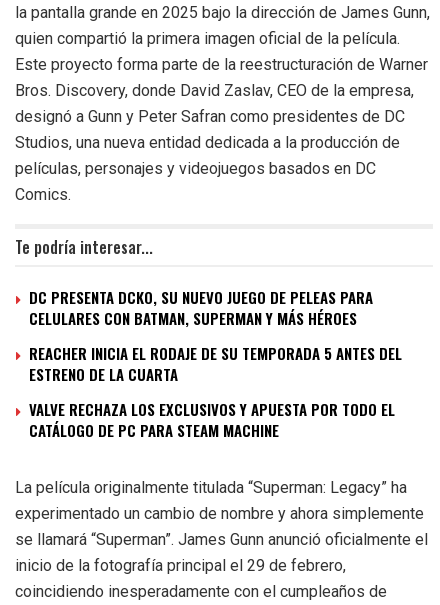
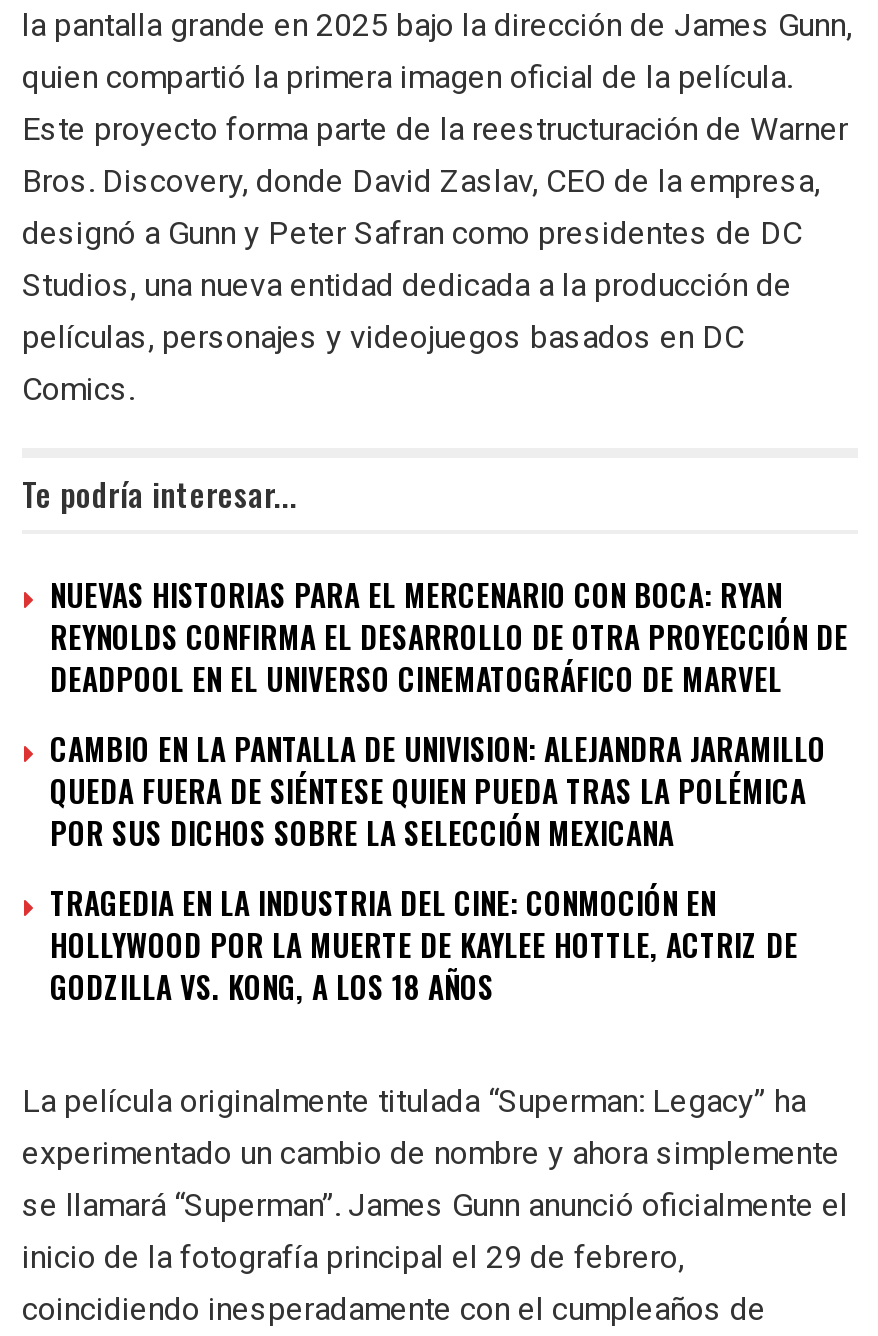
[29,286,373,329] DC PRESENTA DCKO, SU NUEVO JUEGO DE PELEAS PARA | CELULARES CON BATMAN, SUPERMAN Y MÁS HÉROES -> [50,573,848,701] NUEVAS HISTORIAS PARA EL MERCENARIO CON BOCA: RYAN | REYNOLDS CONFIRMA EL DESARROLLO DE OTRA PROYECCIÓN DE | DEADPOOL EN EL UNIVERSO CINEMATOGRÁFICO DE MARVEL
[29,342,402,385] REACHER INICIA EL RODAJE DE SU TEMPORADA 5 ANTES DEL | ESTRENO DE LA CUARTA -> [50,727,826,855] CAMBIO EN LA PANTALLA DE UNIVISION: ALEJANDRA JARAMILLO | QUEDA FUERA DE SIÉNTESE QUIEN PUEDA TRAS LA POLÉMICA | POR SUS DICHOS SOBRE LA SELECCIÓN MEXICANA
[29,398,395,441] VALVE RECHAZA LOS EXCLUSIVOS Y APUESTA POR TODO EL | CATÁLOGO DE PC PARA STEAM MACHINE -> [50,881,798,1009] TRAGEDIA EN LA INDUSTRIA DEL CINE: CONMOCIÓN EN | HOLLYWOOD POR LA MUERTE DE KAYLEE HOTTLE, ACTRIZ DE | GODZILLA VS. KONG, A LOS 18 AÑOS

